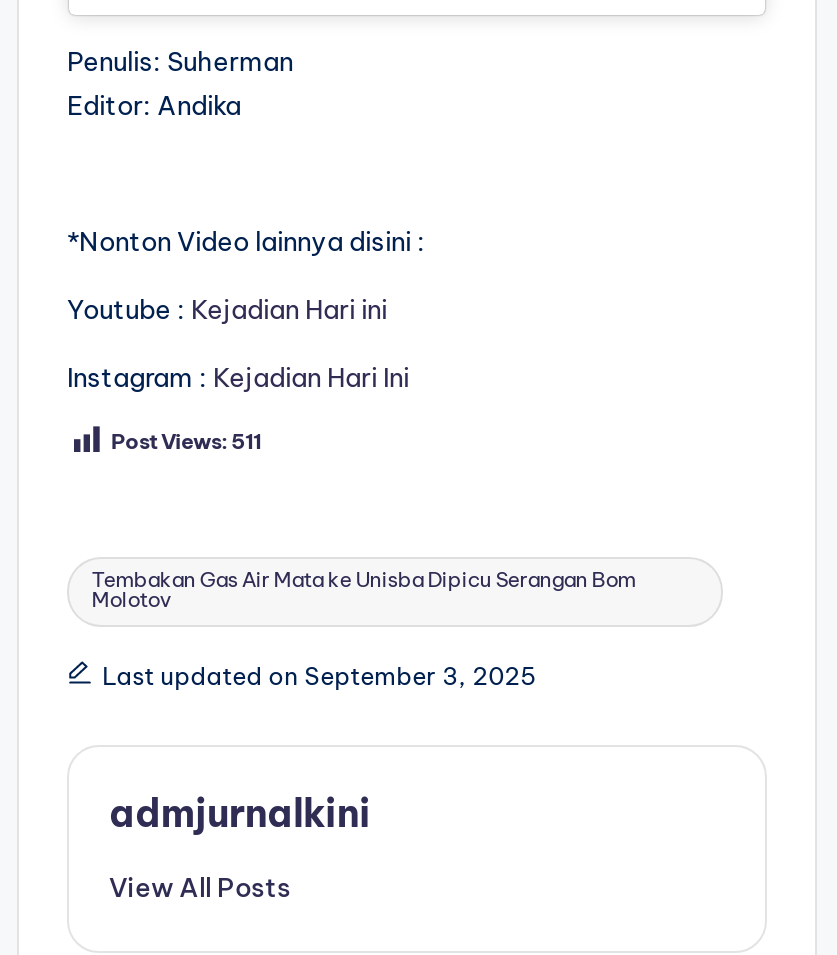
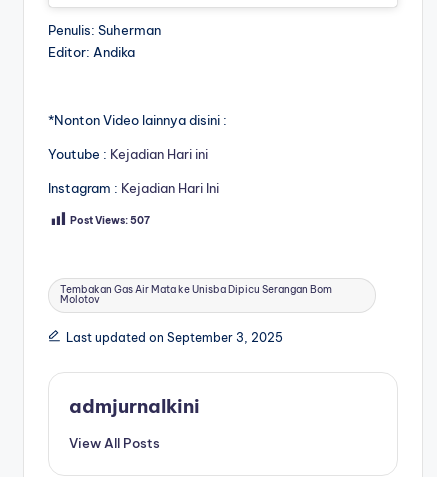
[111,429,261,455] Post Views: 511 -> [70,214,150,227] Post Views: 507

